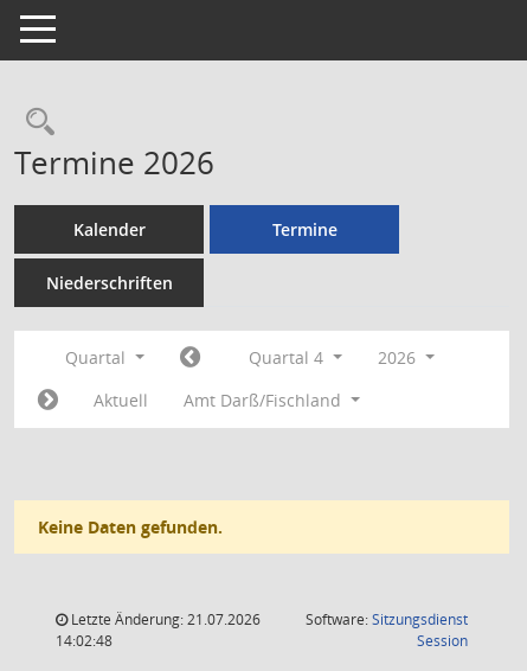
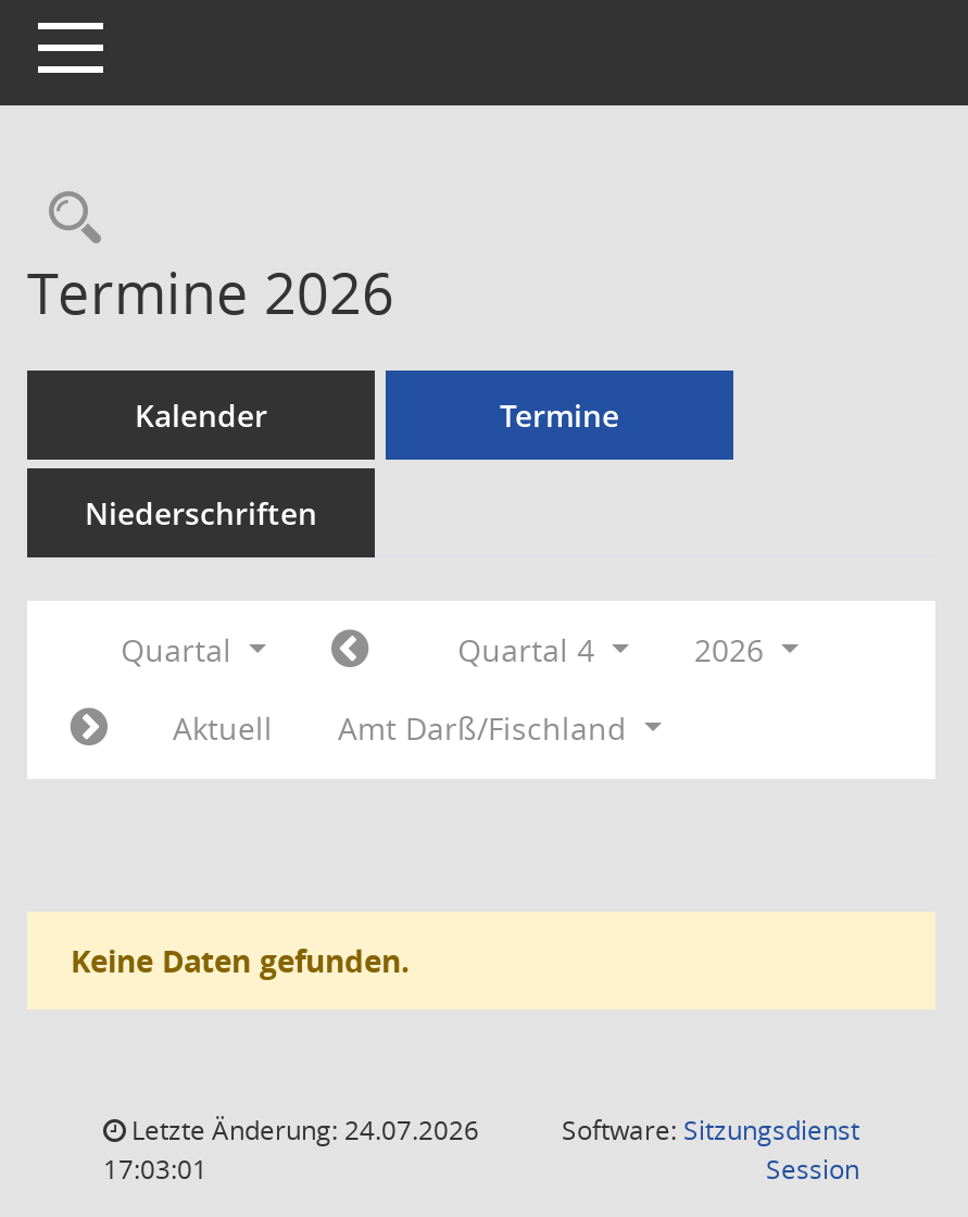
[68,609,261,630] Letzte Änderung: 21.07.2026 -> [125,1112,479,1149] Letzte Änderung: 24.07.2026
[56,631,113,651] 14:02:48 -> [103,1151,208,1188] 17:03:01

